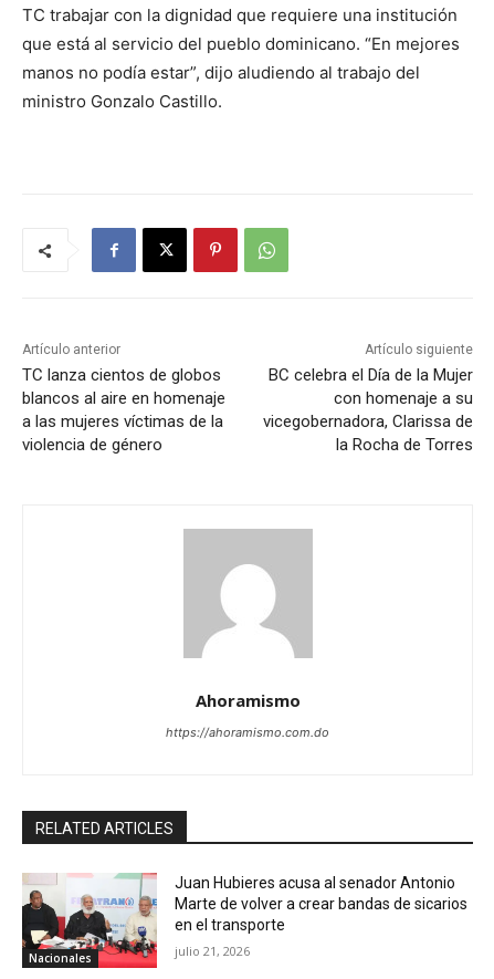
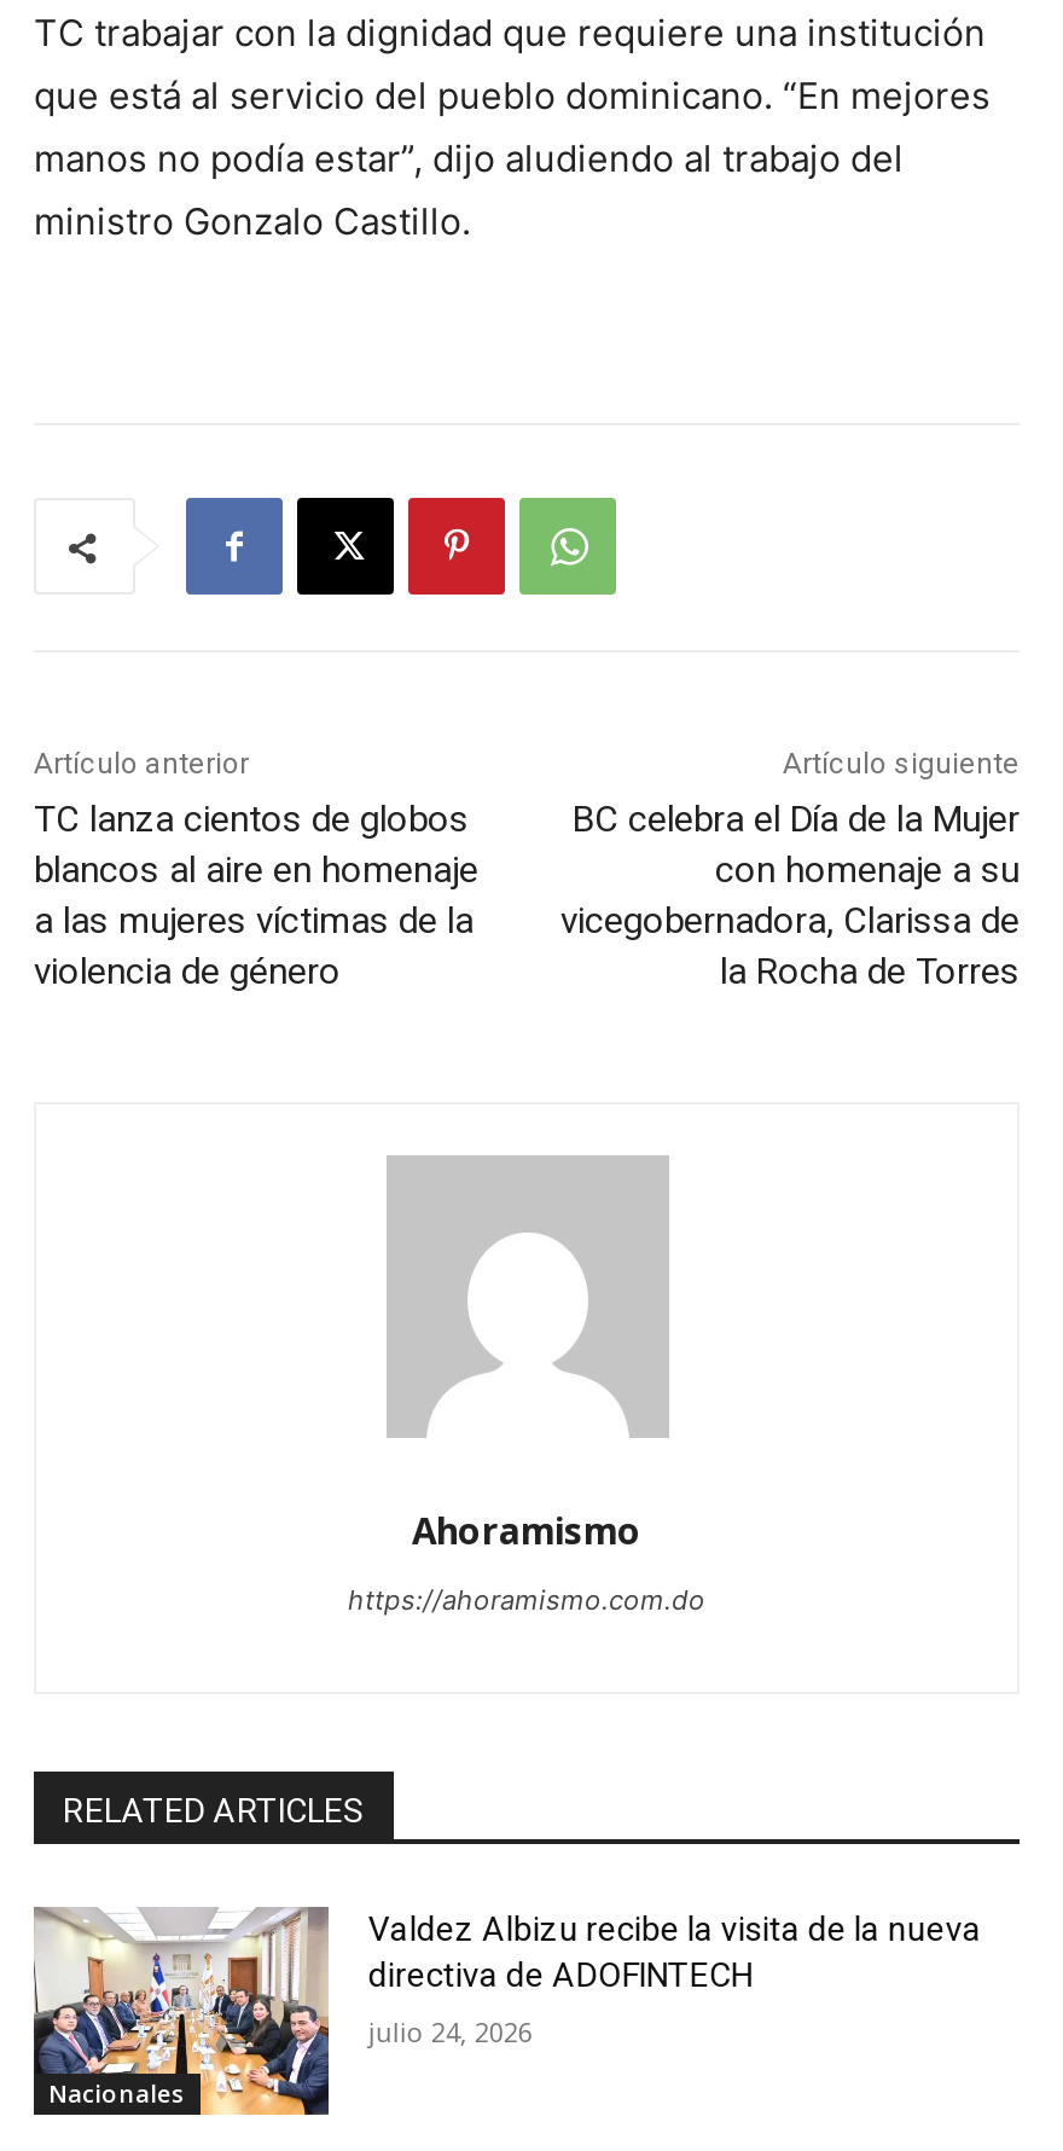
[21,872,468,969] [image] | Juan Hubieres acusa al senador Antonio | Marte de volver a crear bandas de sicarios | en el transporte -> [31,1904,982,2117] [image] | Valdez Albizu recibe la visita de la nueva | directiva de ADOFINTECH
[175,943,250,959] julio 21, 2026 -> [368,2013,532,2050] julio 24, 2026

